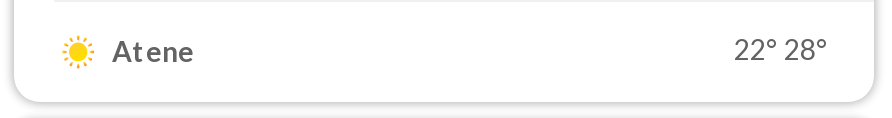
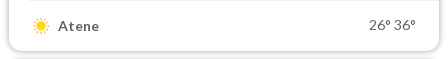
[734,33,828,67] 22° 28° -> [369,16,416,33] 26° 36°

